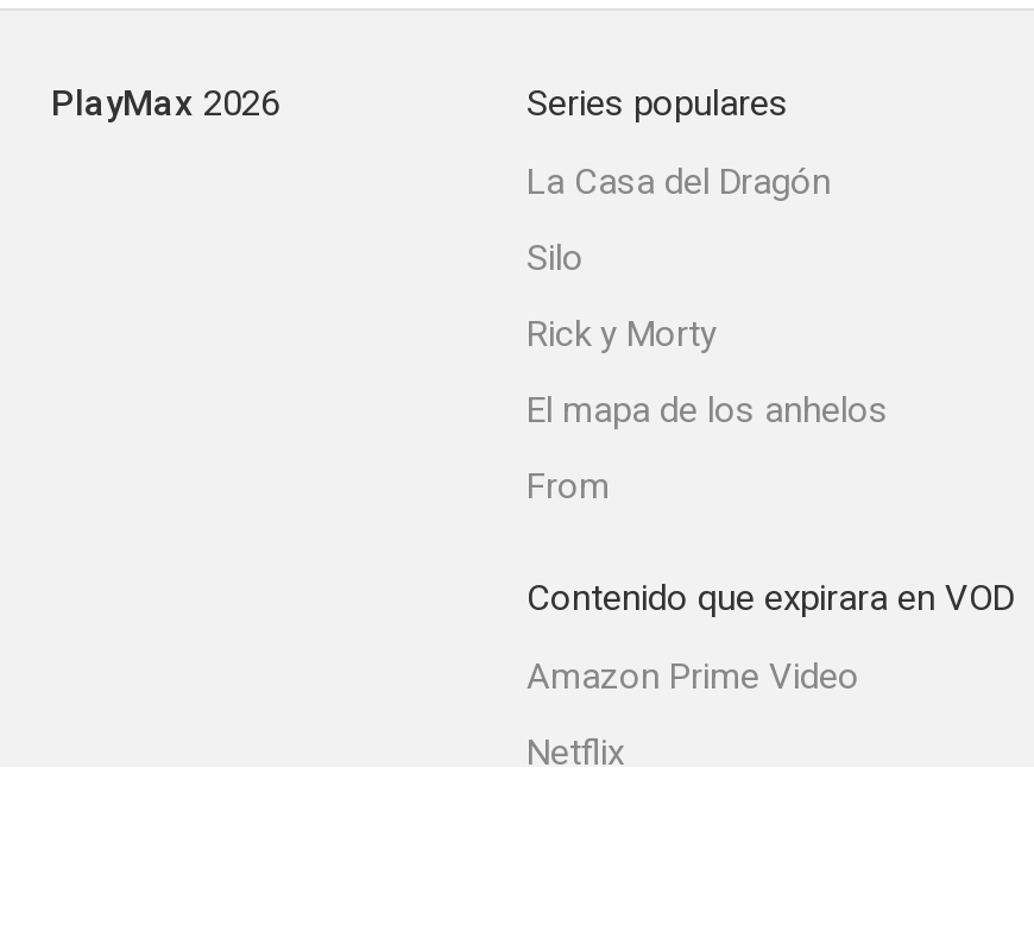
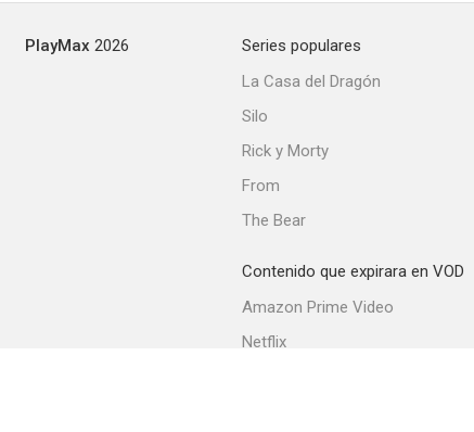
[527,389,888,432] El mapa de los anhelos -> none
moved [527,465,610,508] -> [242,176,280,195]: From
none -> [242,211,306,230] The Bear

